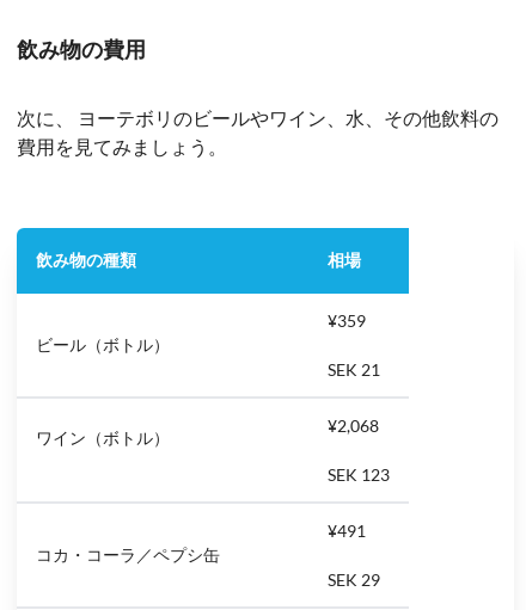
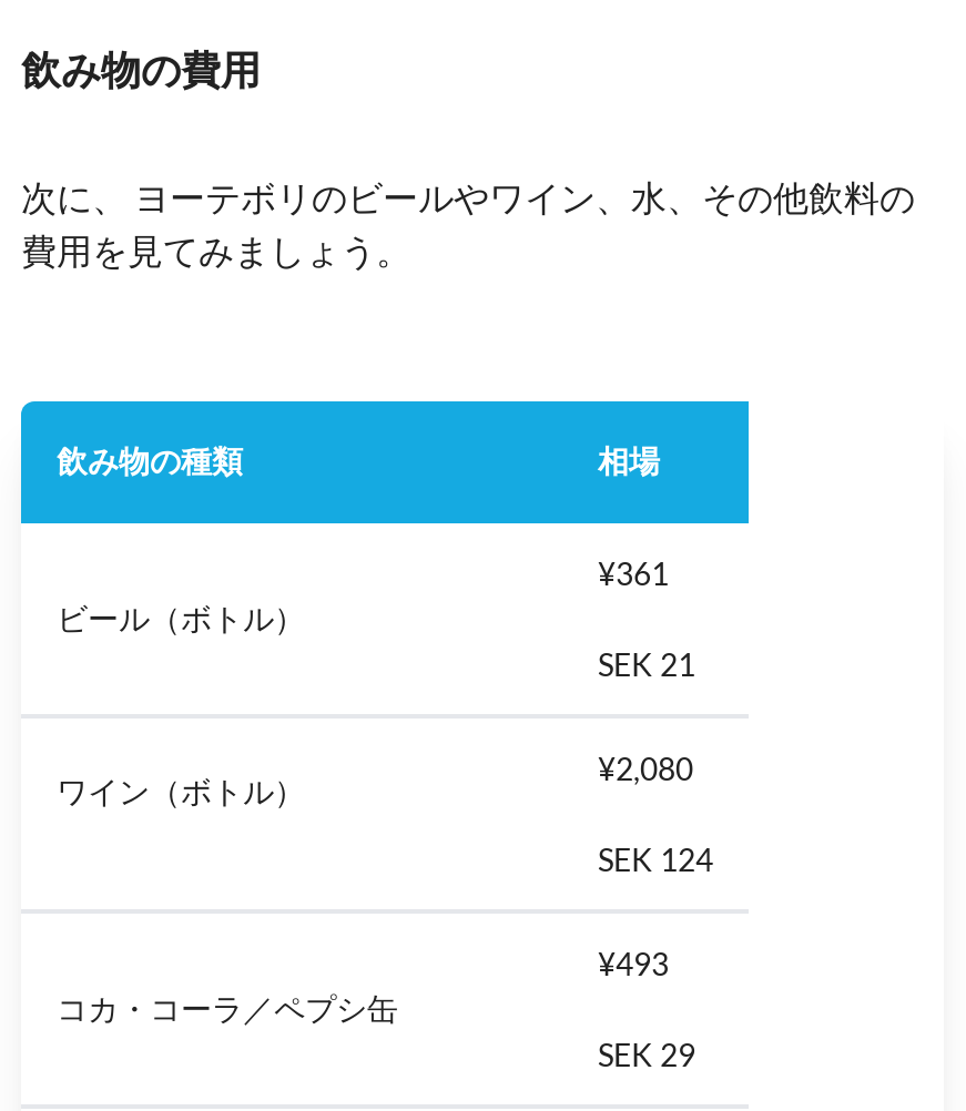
[328,310,366,330] ¥359 -> [598,554,669,591] ¥361
[328,415,379,435] ¥2,068 -> [598,749,693,787] ¥2,080
[328,464,390,484] SEK 123 -> [598,840,713,877] SEK 124
[328,520,366,540] ¥491 -> [598,944,669,982] ¥493

